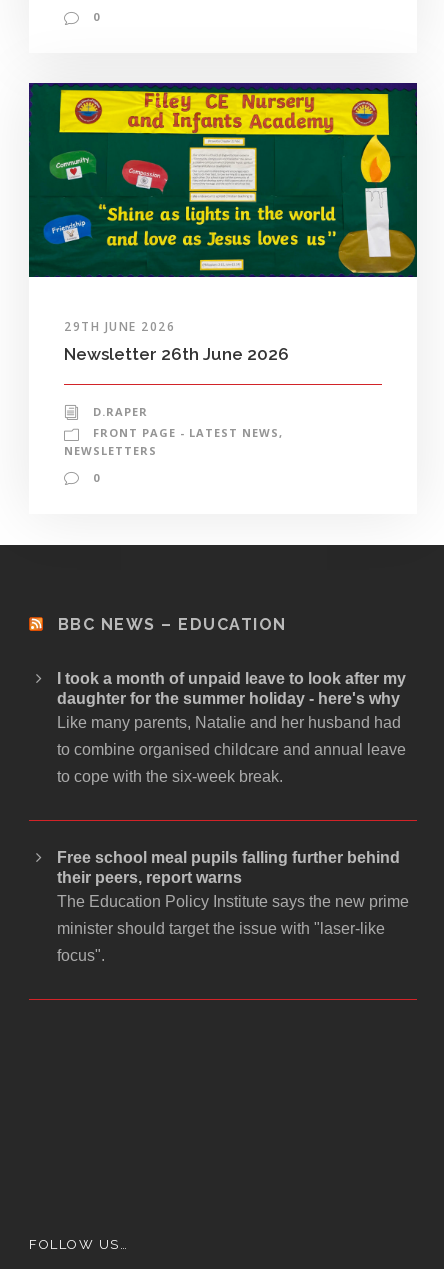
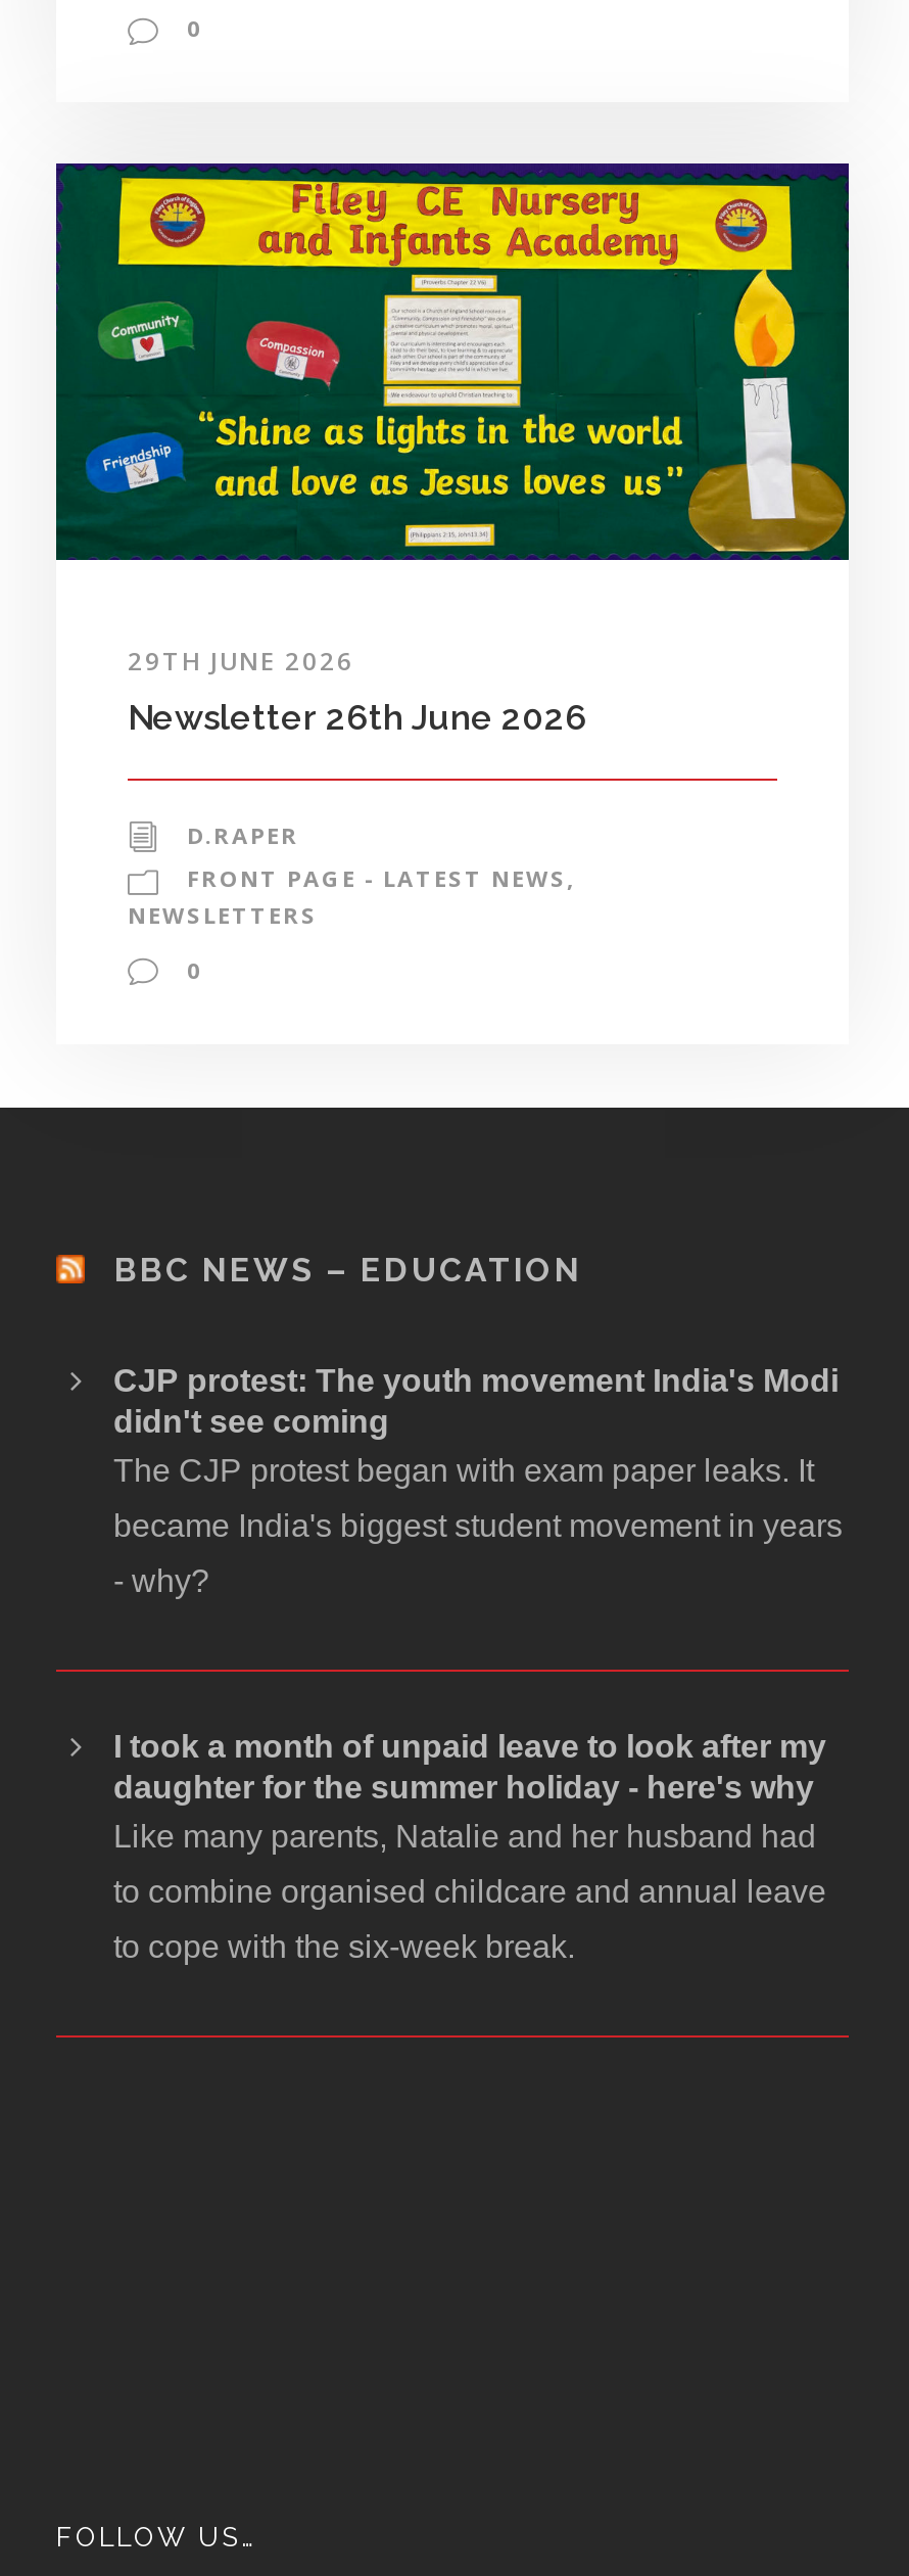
none -> [113,1363,843,1598] CJP protest: The youth movement India's Modi | didn't see coming | The CJP protest began with exam paper leaks. It | became India's biggest student movement in years | - why?
moved [57,670,406,785] -> [113,1729,826,1964]: I took a month of unpaid leave to look after my | daughter for the summer holiday - here's why | Like many parents, Natalie and her husband had | to combine organised childcare and annual leave | to cope with the six-week break.
[57,849,409,964] Free school meal pupils falling further behind | their peers, report warns | The Education Policy Institute says the new prime | minister should target the issue with "laser-like | focus". -> none

